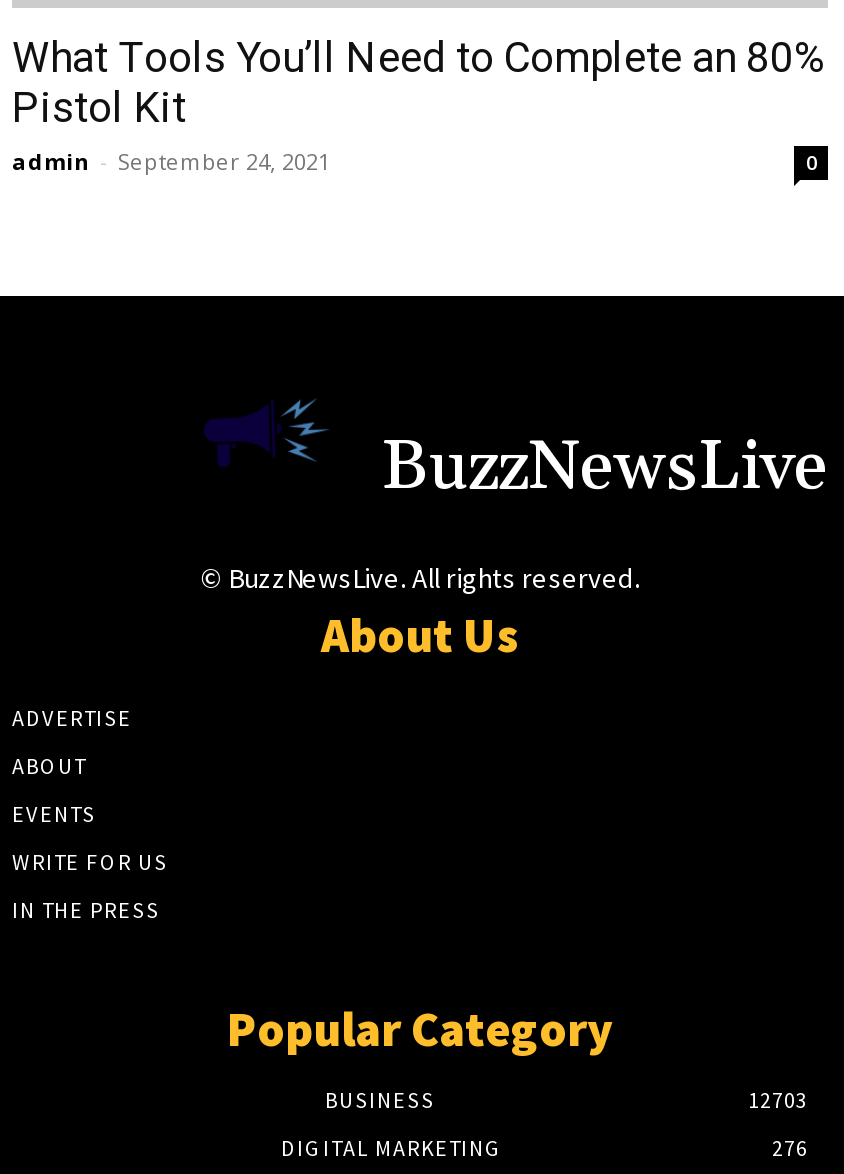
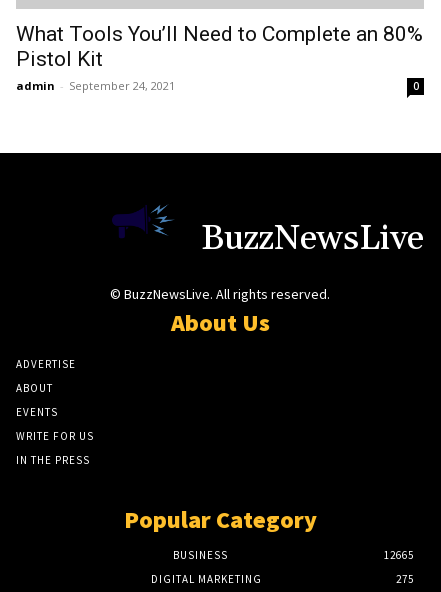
[748,1086,808,1114] 12703 -> [384,548,414,562] 12665
[772,1134,808,1162] 276 -> [396,572,414,586] 275

